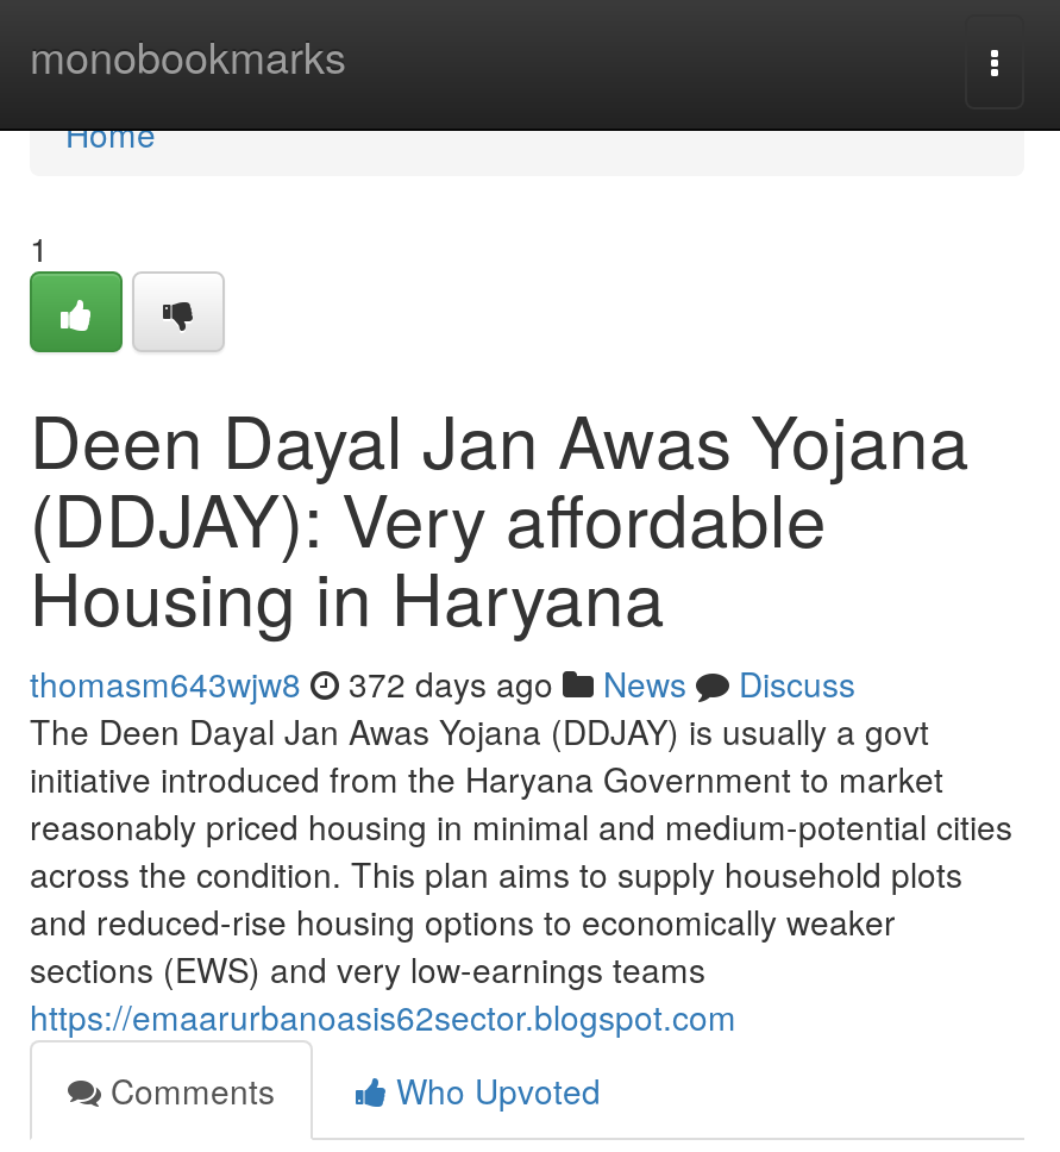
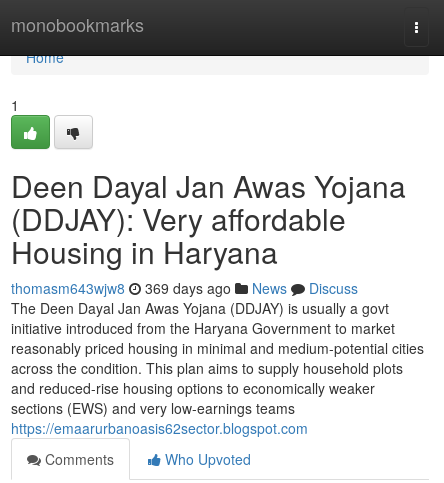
[30,659,855,707] thomasm643wjw8 372 days ago News Discuss -> [11,278,358,298] thomasm643wjw8 369 days ago News Discuss

